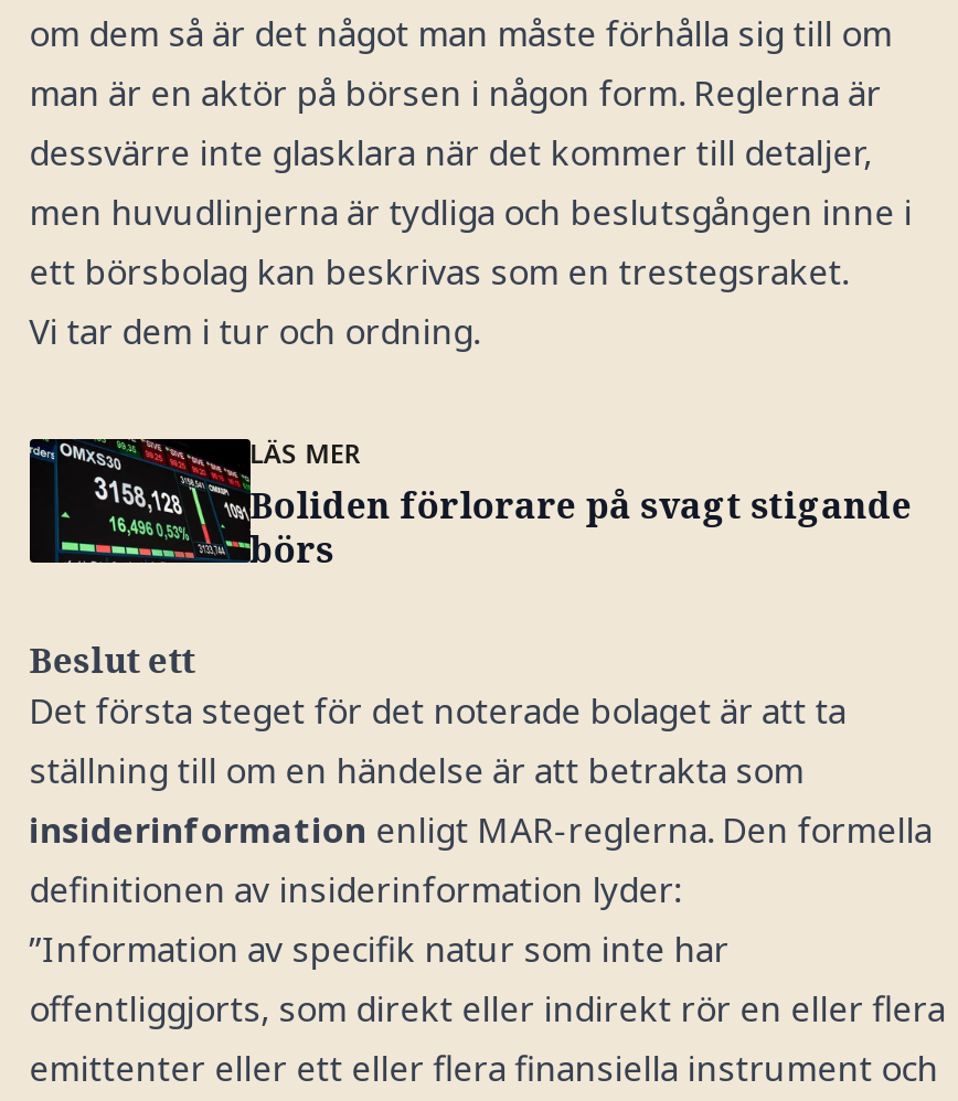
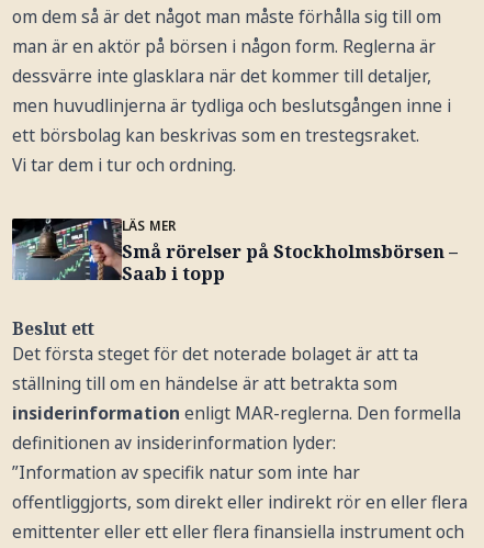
[28,437,912,573] [image] | Boliden förlorare på svagt stigande | börs -> [11,217,457,285] [image] | Små rörelser på Stockholmsbörsen – | Saab i topp

